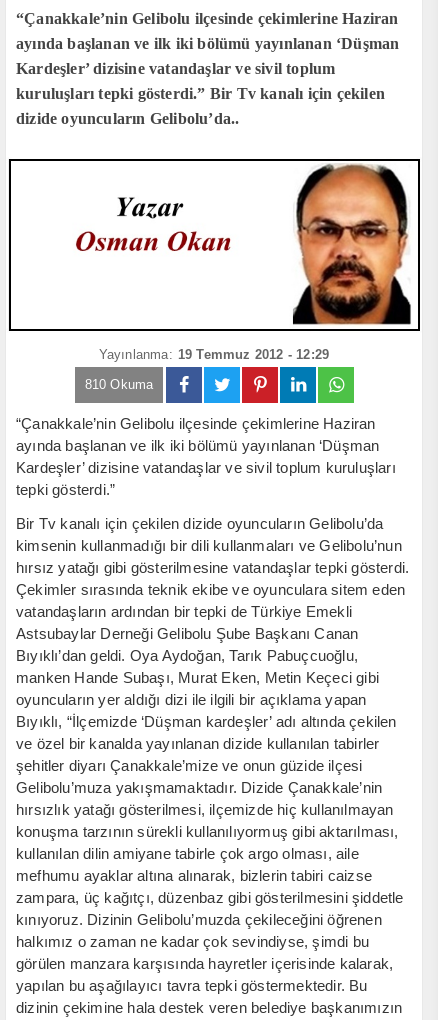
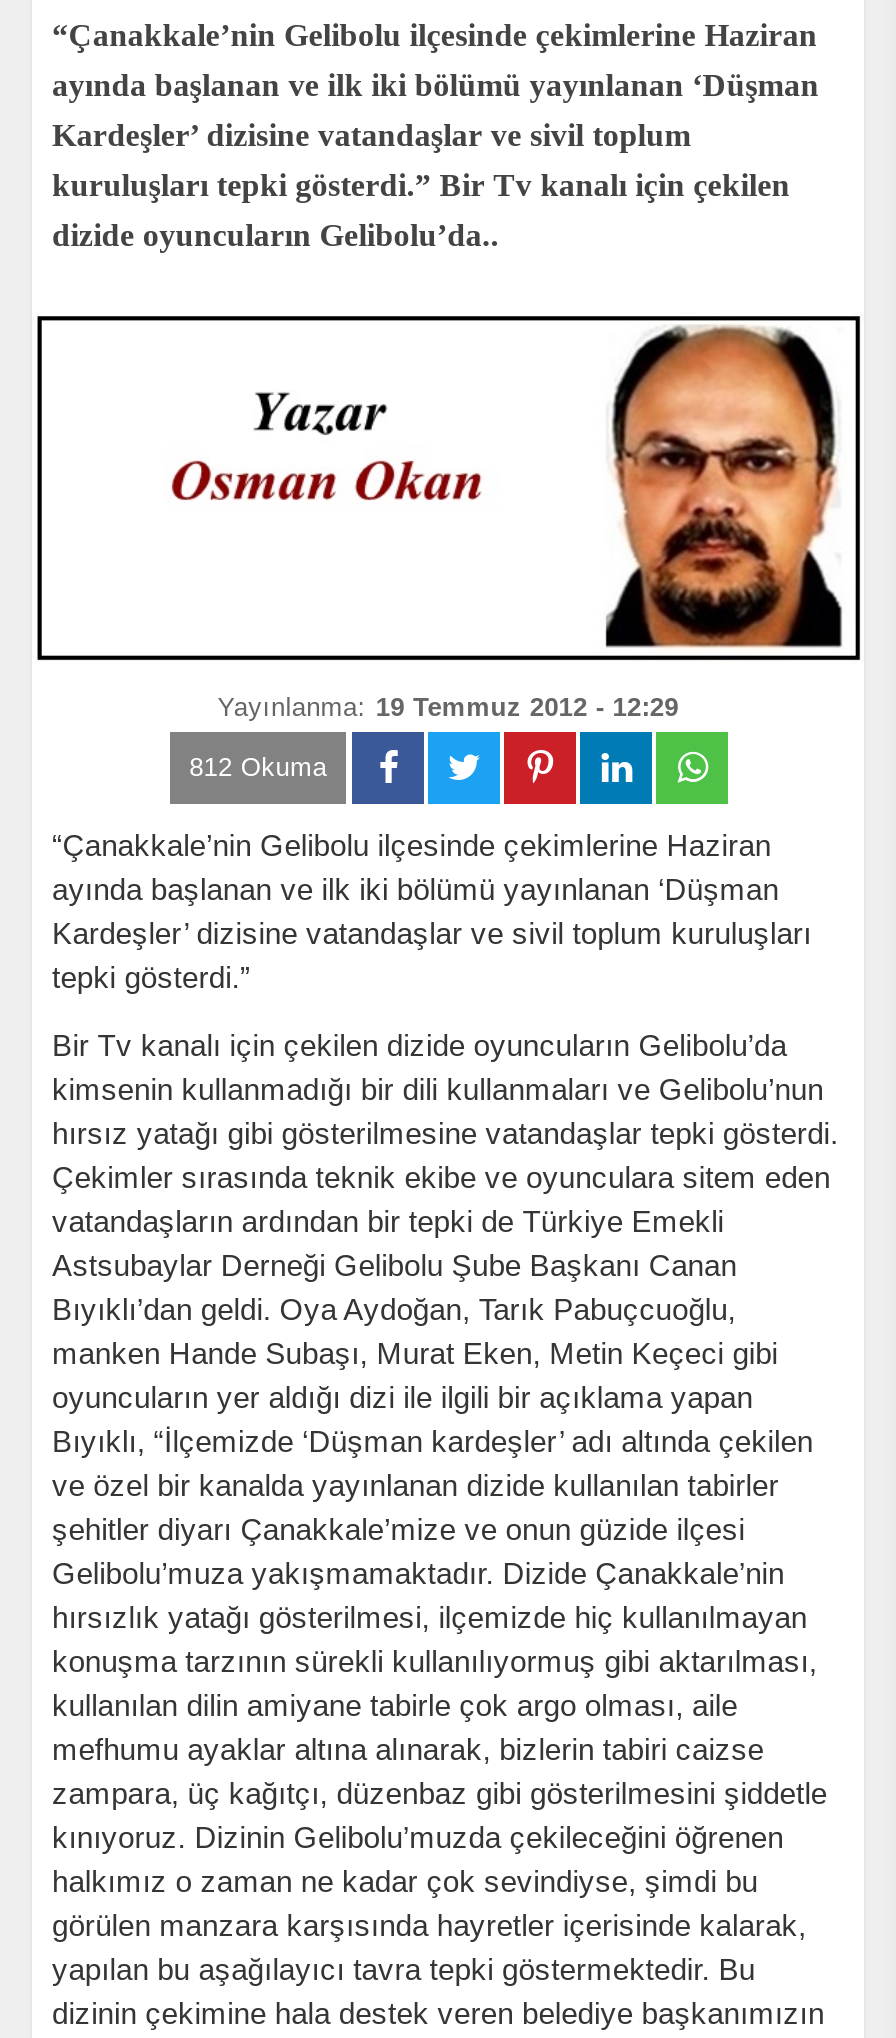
[85,377,153,392] 810 Okuma -> [189,753,327,783] 812 Okuma

